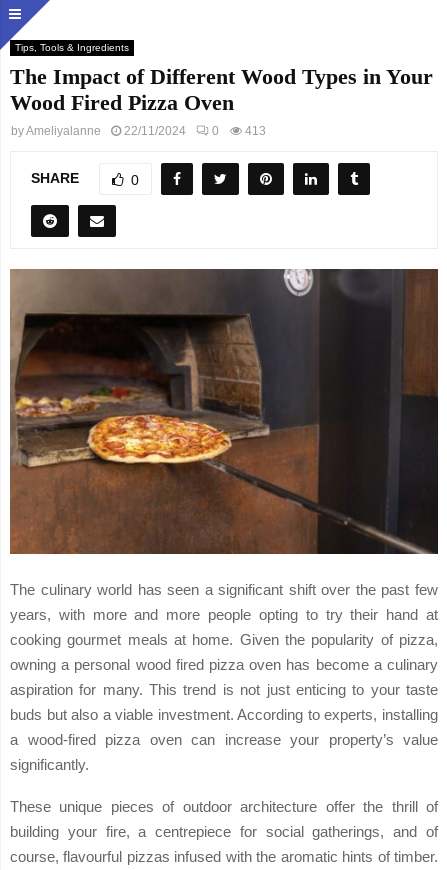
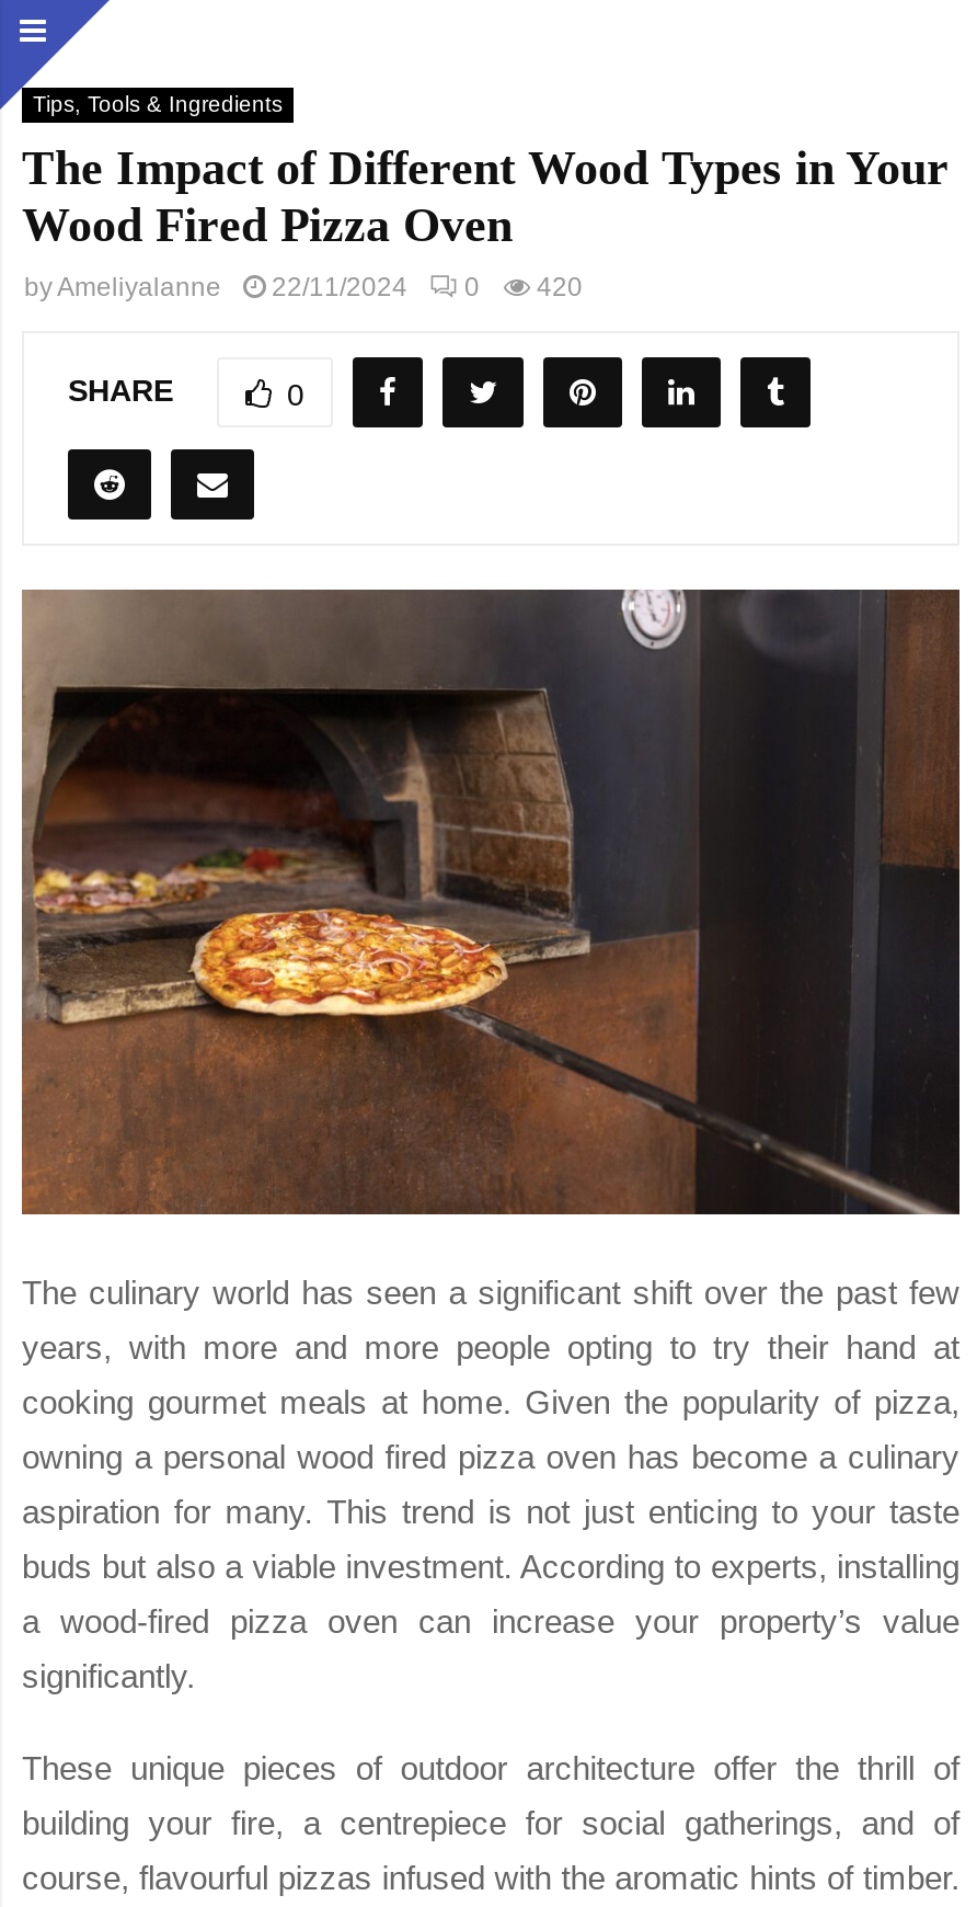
[11,124,266,138] byAmeliyalanne 22/11/2024 0 413 -> [24,272,583,302] byAmeliyalanne 22/11/2024 0 420

